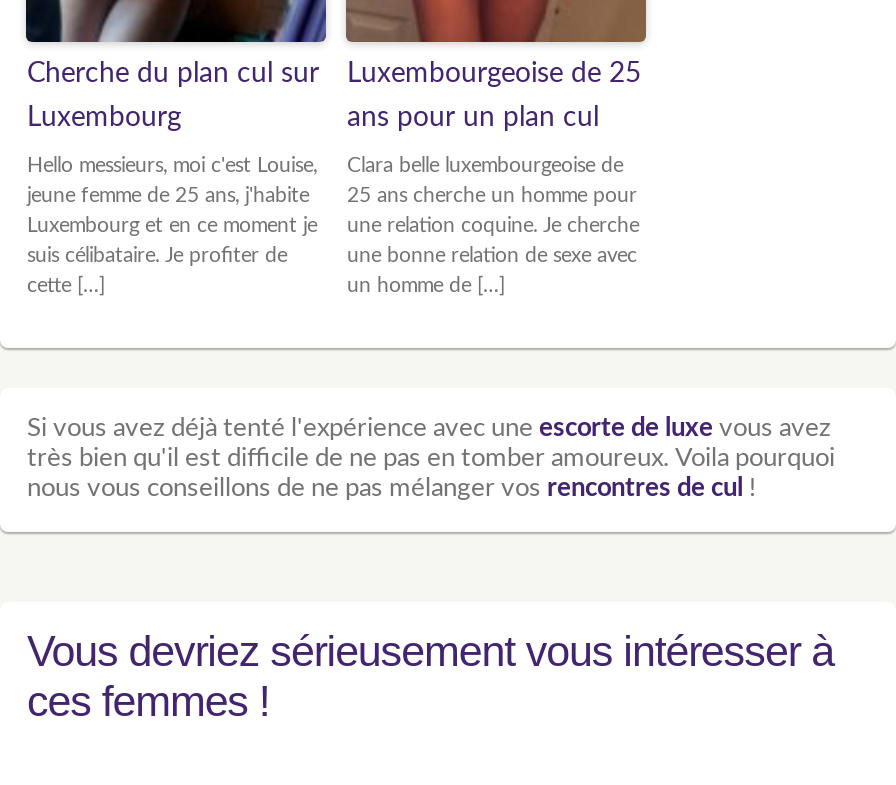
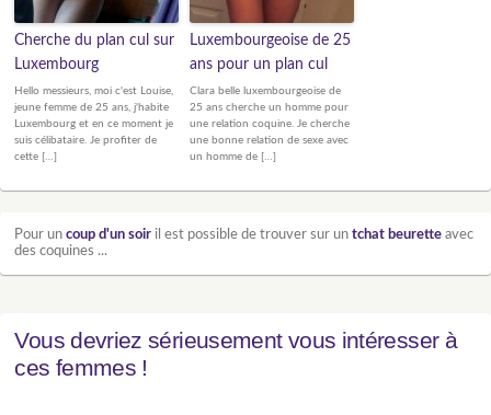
[27,416,835,502] Si vous avez déjà tenté l'expérience avec une escorte de luxe vous avez | très bien qu'il est difficile de ne pas en tomber amoureux. Voila pourquoi | nous vous conseillons de ne pas mélanger vos rencontres de cul! -> [15,228,474,259] Pour un coup d'un soir il est possible de trouver sur un tchat beurette avec | des coquines ...

